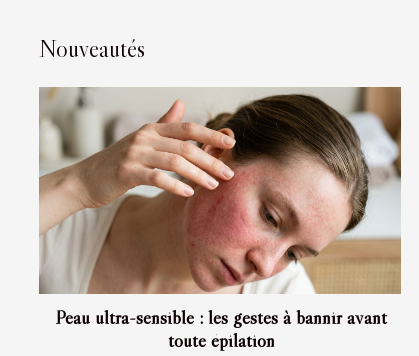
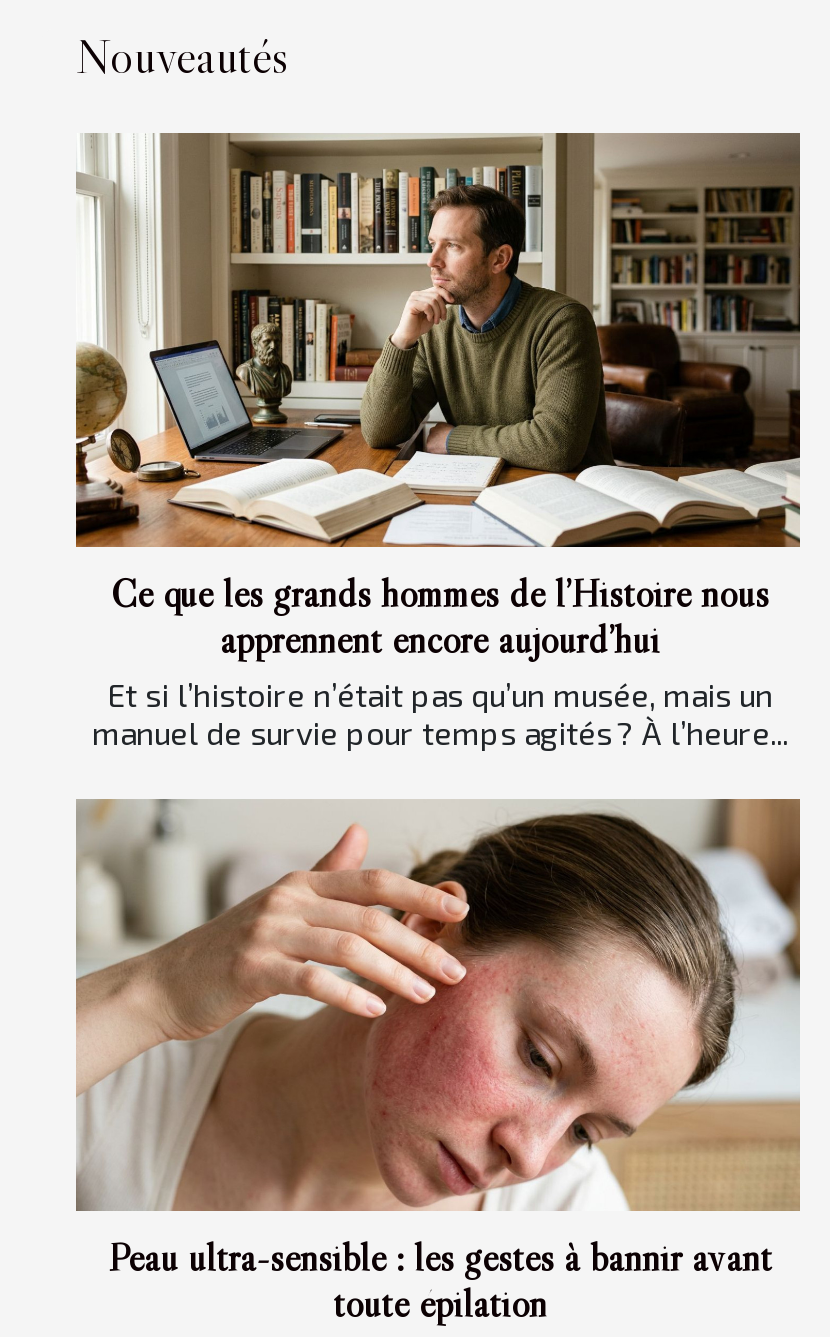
none -> [74,133,802,750] [image] | Ce que les grands hommes de l’Histoire nous | apprennent encore aujourd’hui | Et si l’histoire n’était pas qu’un musée, mais un | manuel de survie pour temps agités ? À l’heure...

